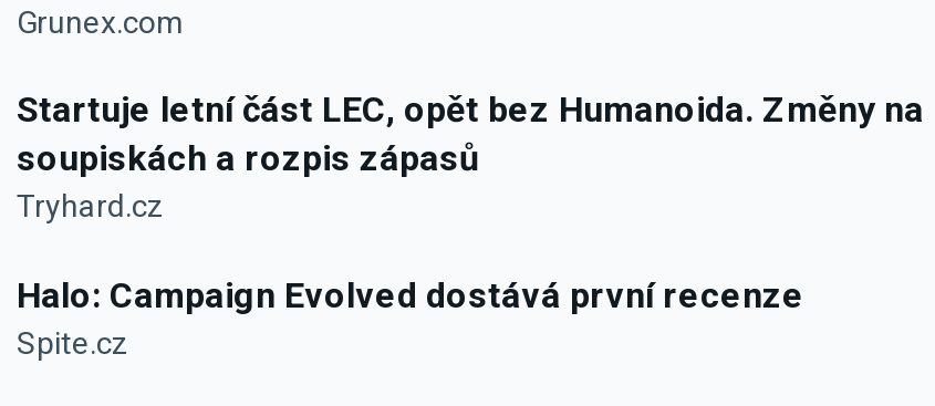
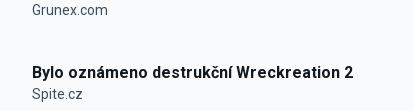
[17,90,924,316] Startuje letní část LEC, opět bez Humanoida. Změny na | soupiskách a rozpis zápasů | Tryhard.cz | Halo: Campaign Evolved dostává první recenze -> [32,62,353,81] Bylo oznámeno destrukční Wreckreation 2

